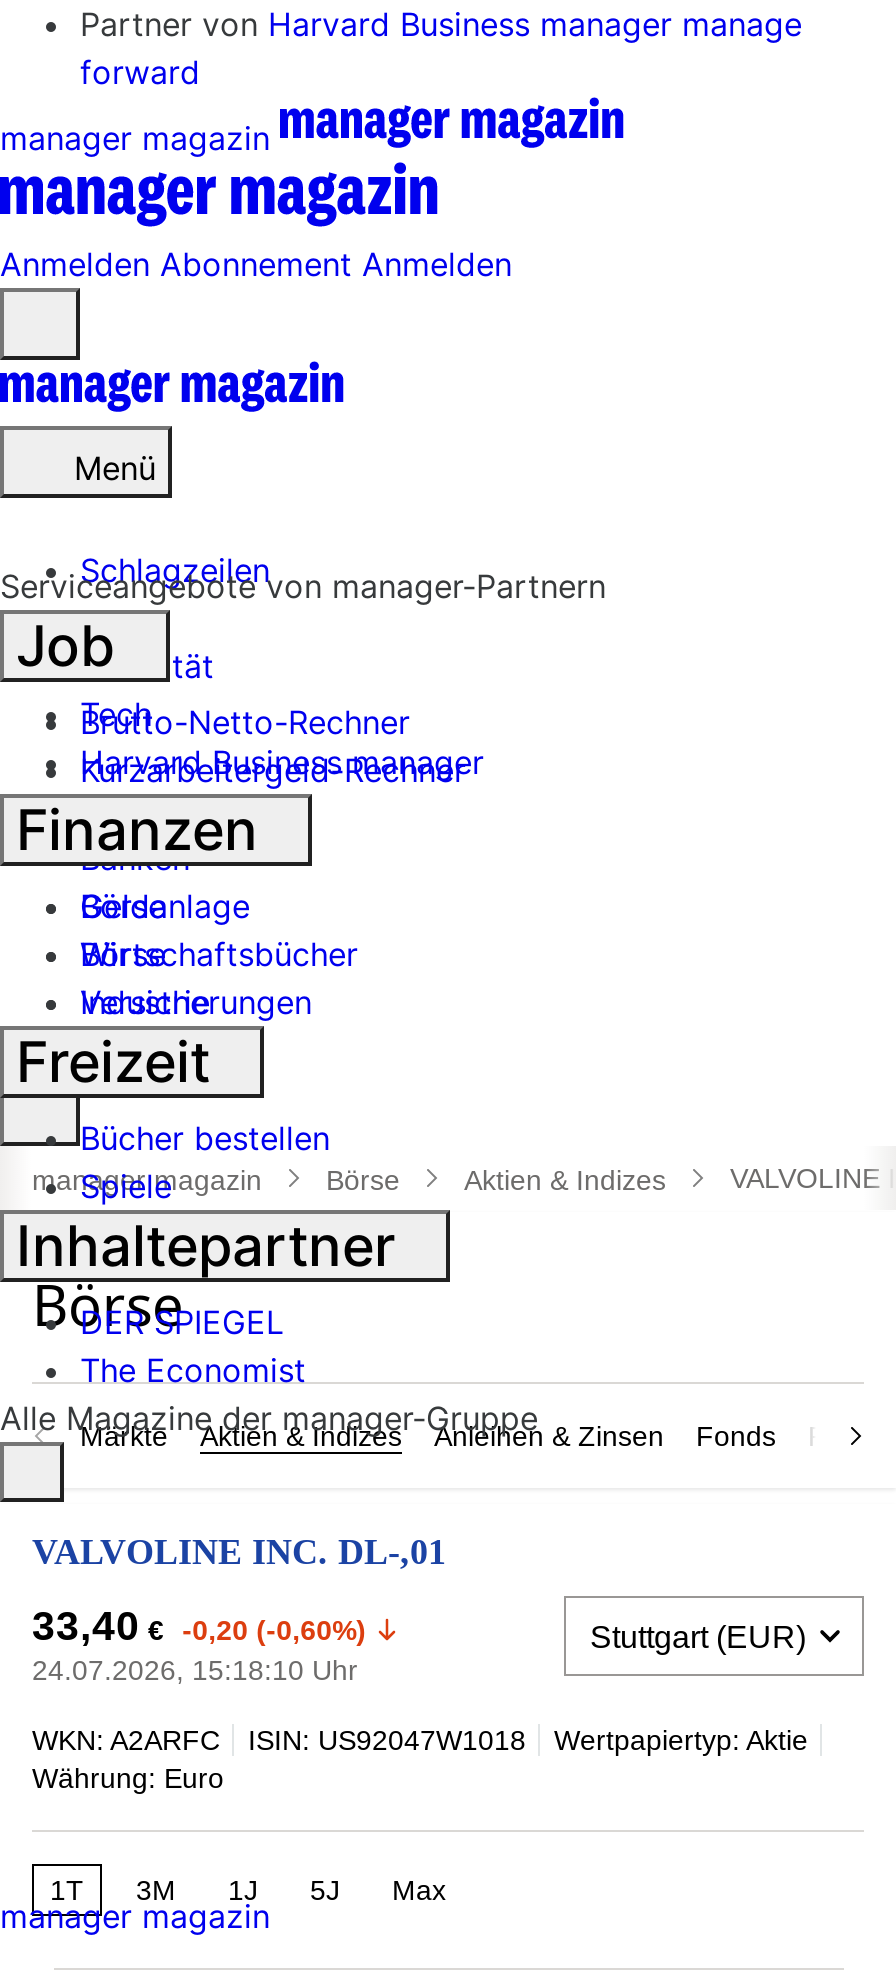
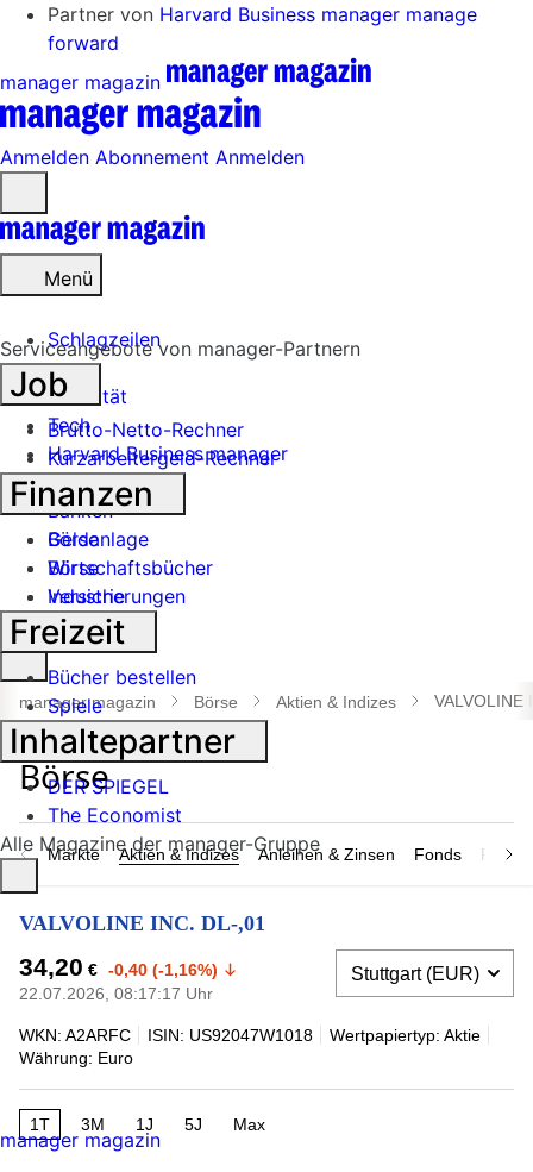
[32,1602,366,1648] 33,40 € -0,20 (-0,60%) -> [19,953,218,981] 34,20 € -0,40 (-1,16%)
[32,1654,358,1686] 24.07.2026, 15:18:10 Uhr -> [19,984,213,1003] 22.07.2026, 08:17:17 Uhr

